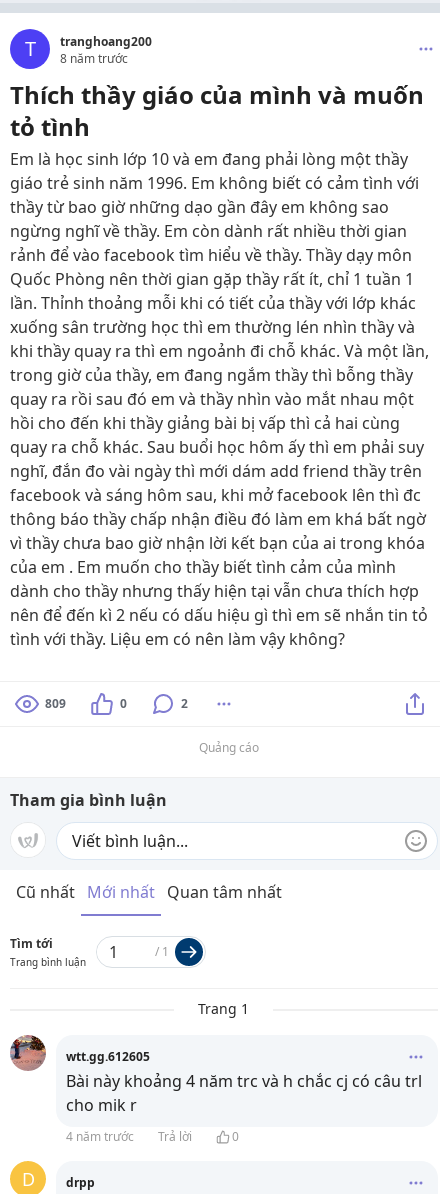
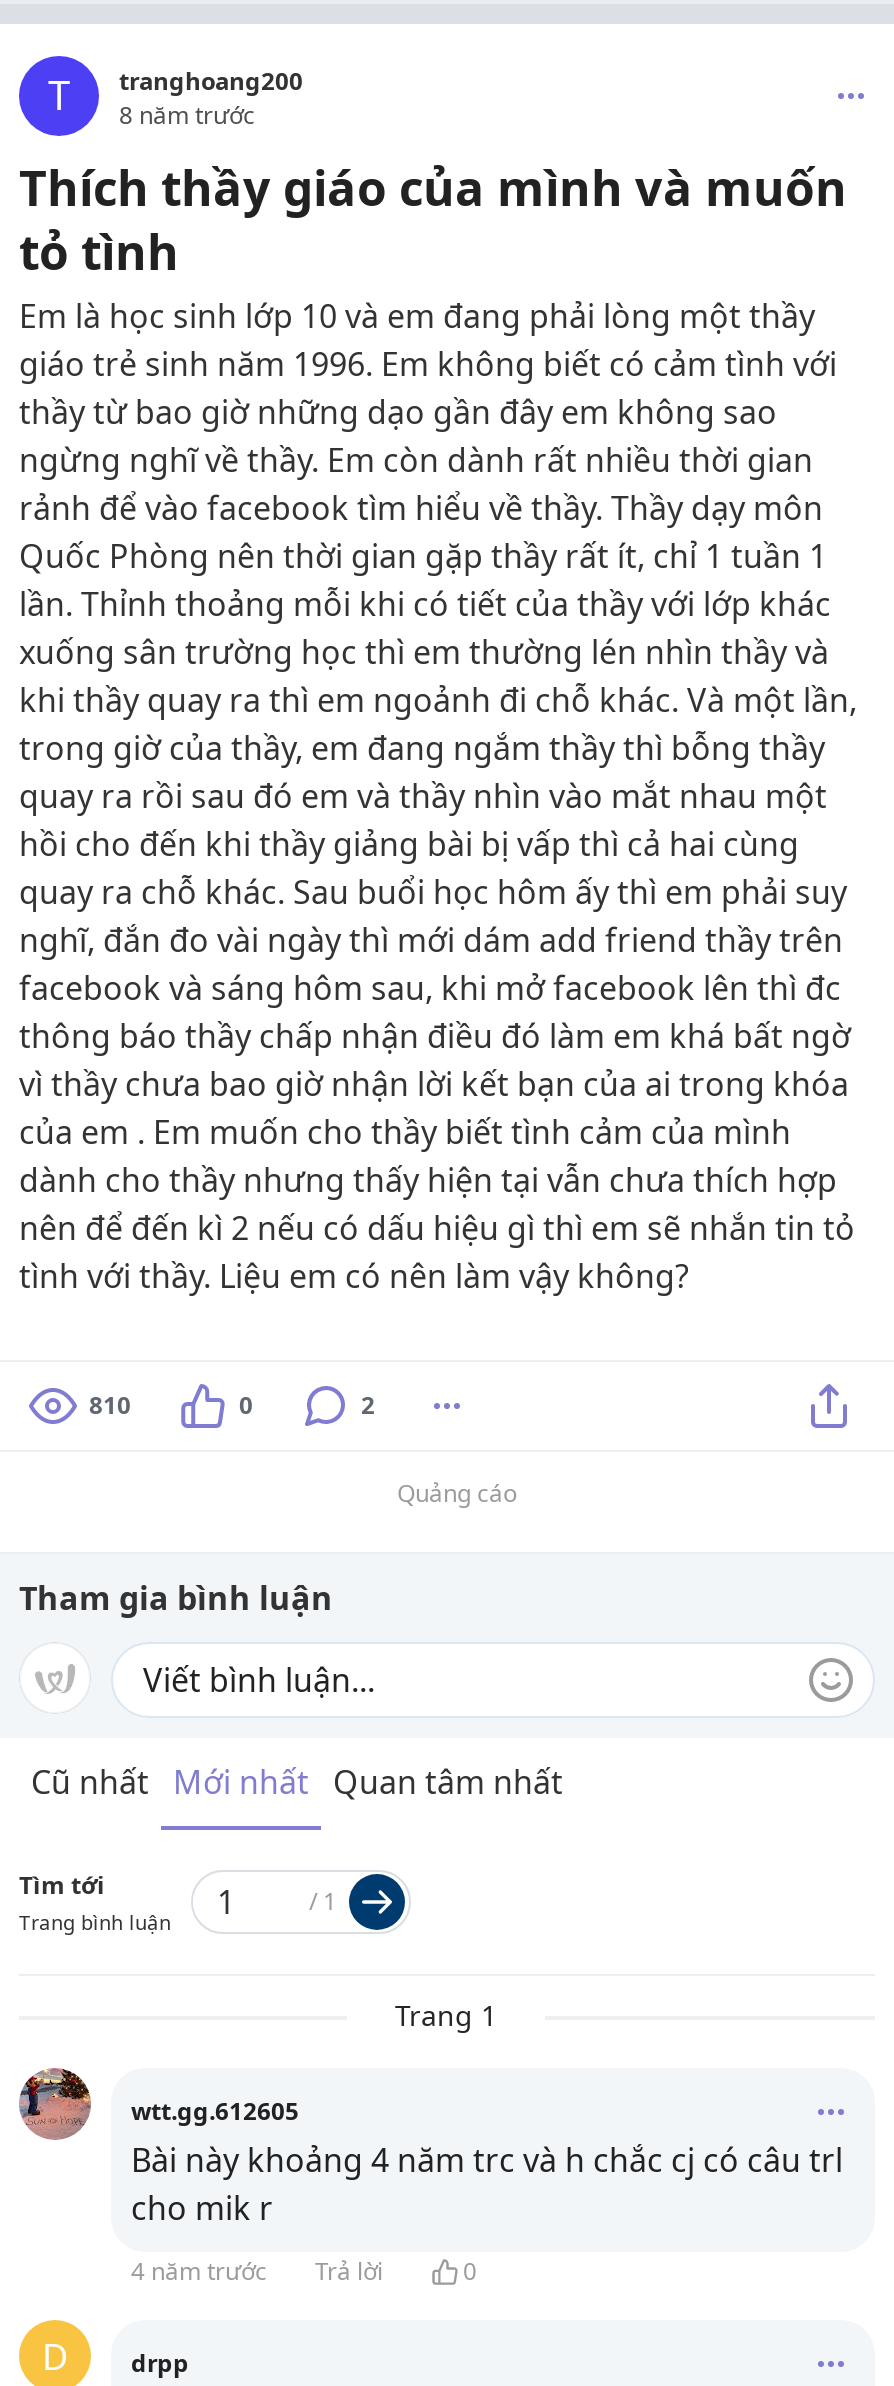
[45,695,66,712] 809 -> [89,1388,131,1422] 810

